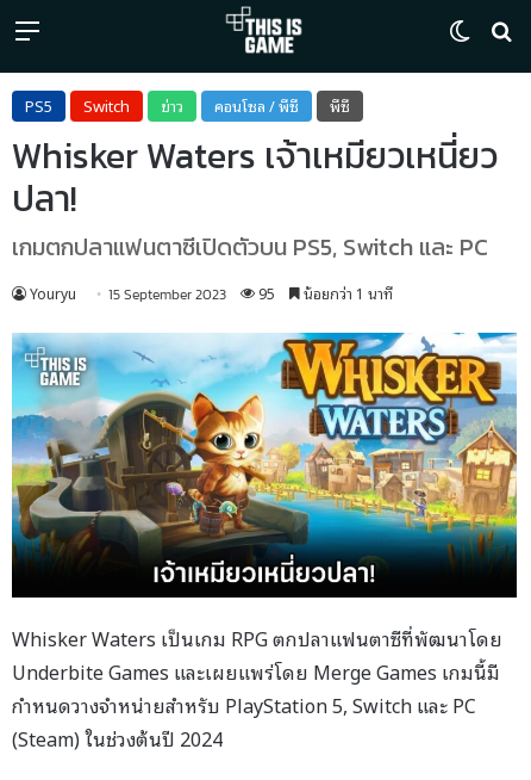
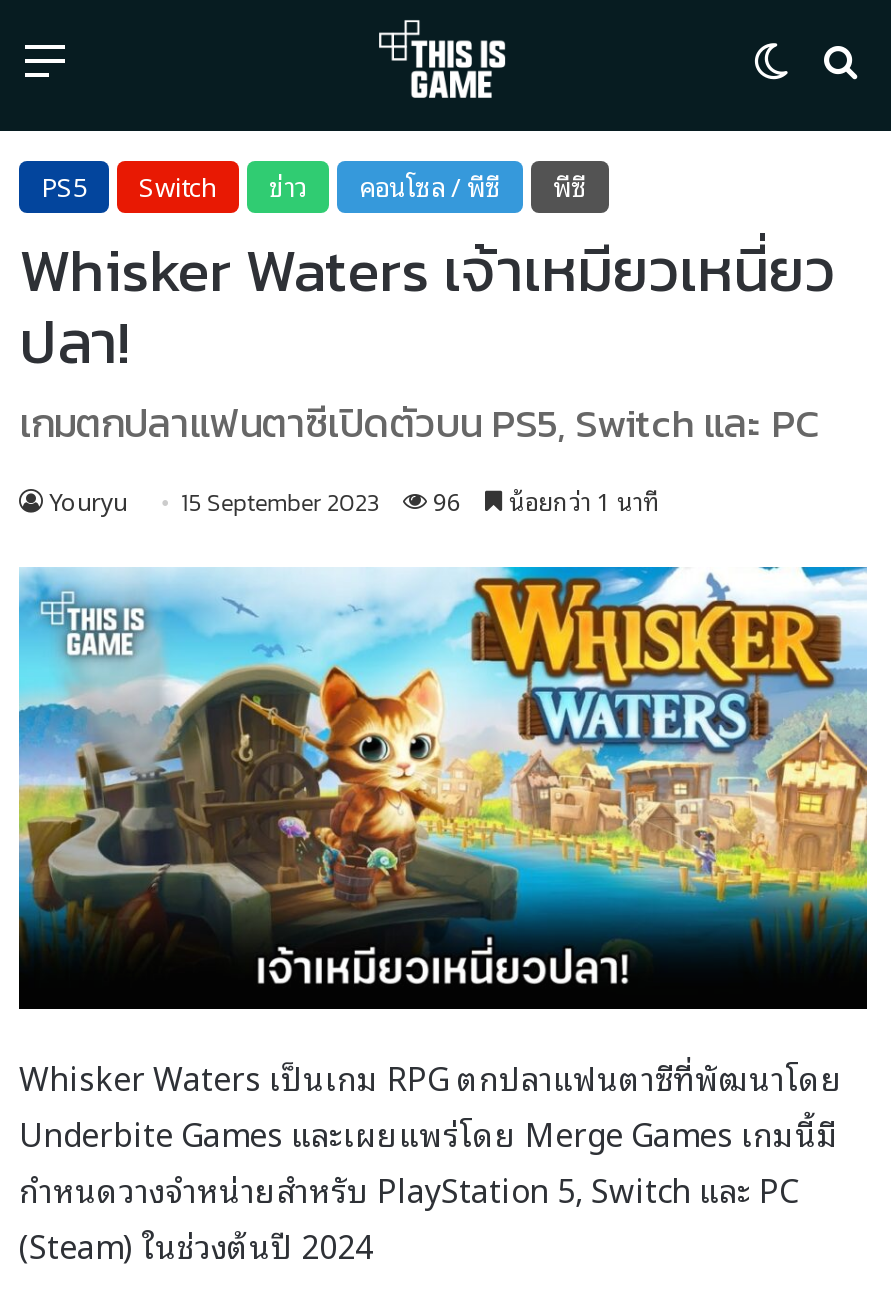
[30,281,393,305] Youryu 15 September 2023 95 น้อยกว่า 1 นาที -> [49,481,659,521] Youryu 15 September 2023 96 น้อยกว่า 1 นาที

